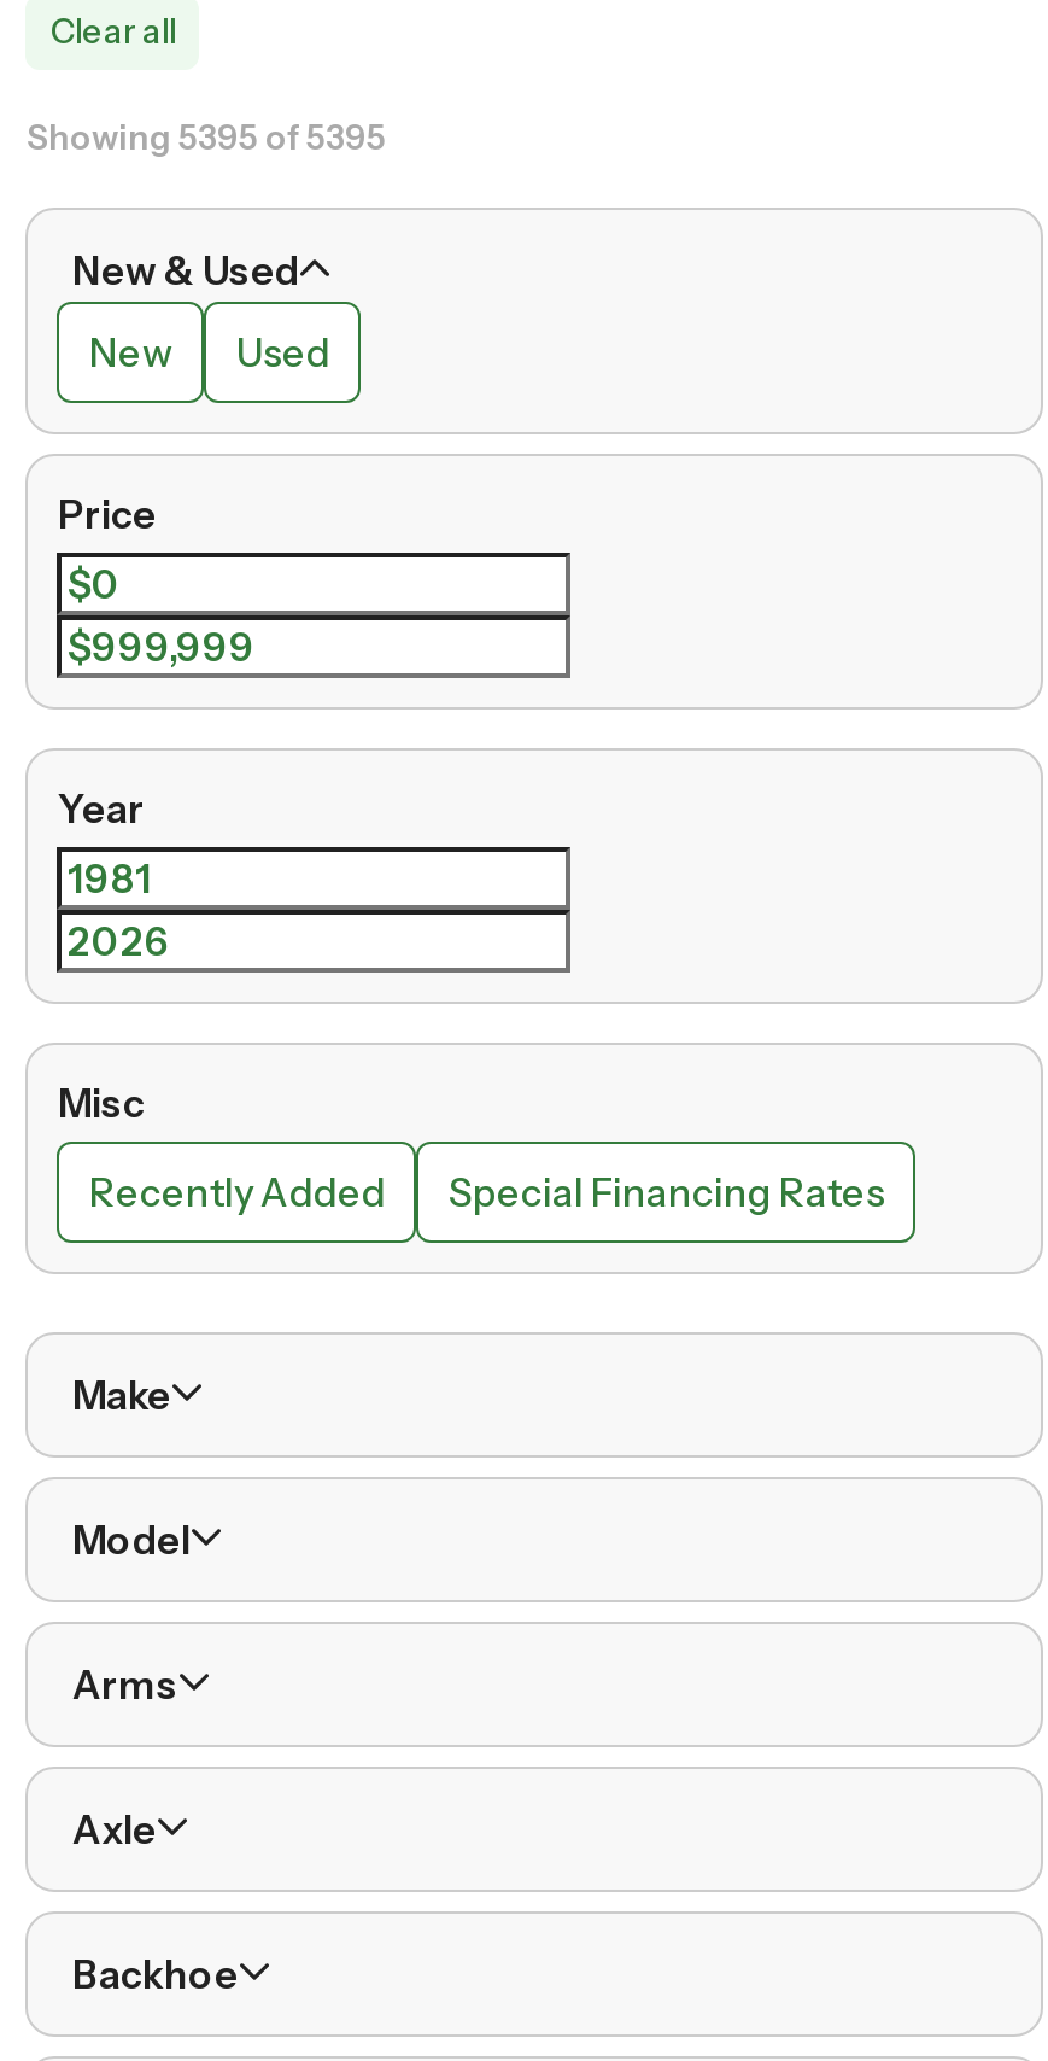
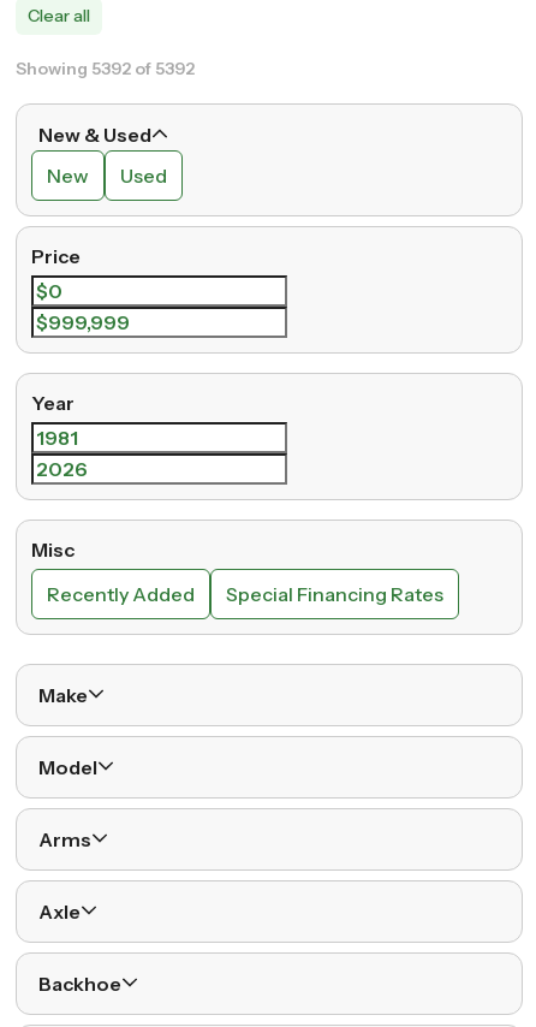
[26,117,386,160] Showing 5395 of 5395 -> [16,58,195,80] Showing 5392 of 5392

